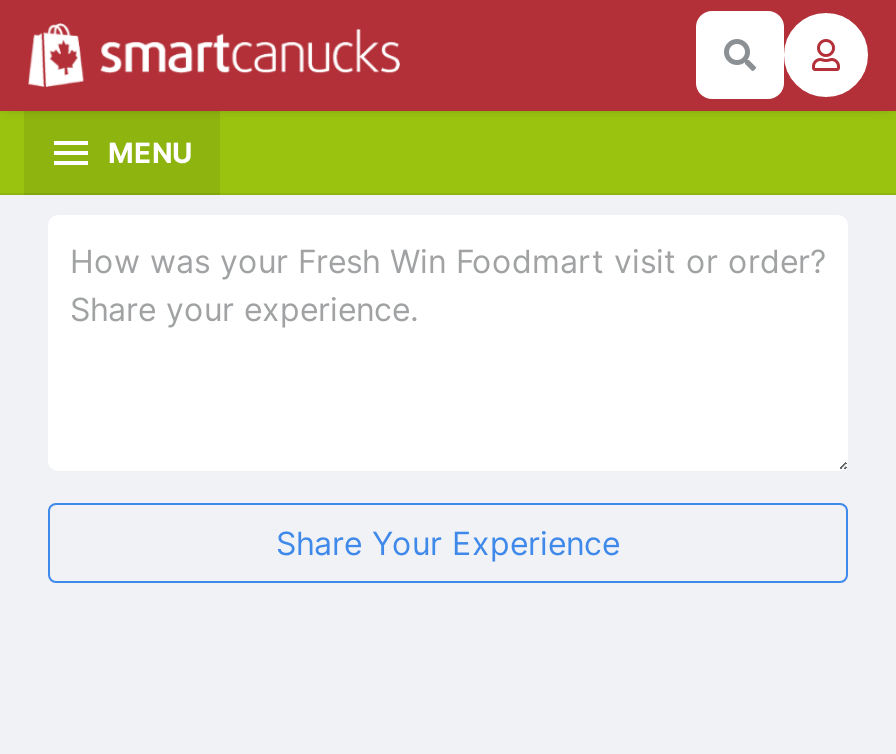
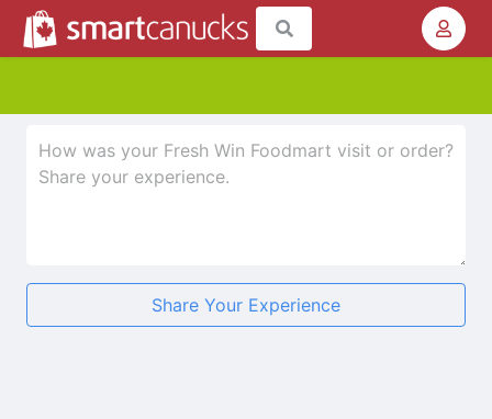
[6,9,890,115] [image] -> [3,5,489,63] [image]
[108,135,192,169] MENU -> none

